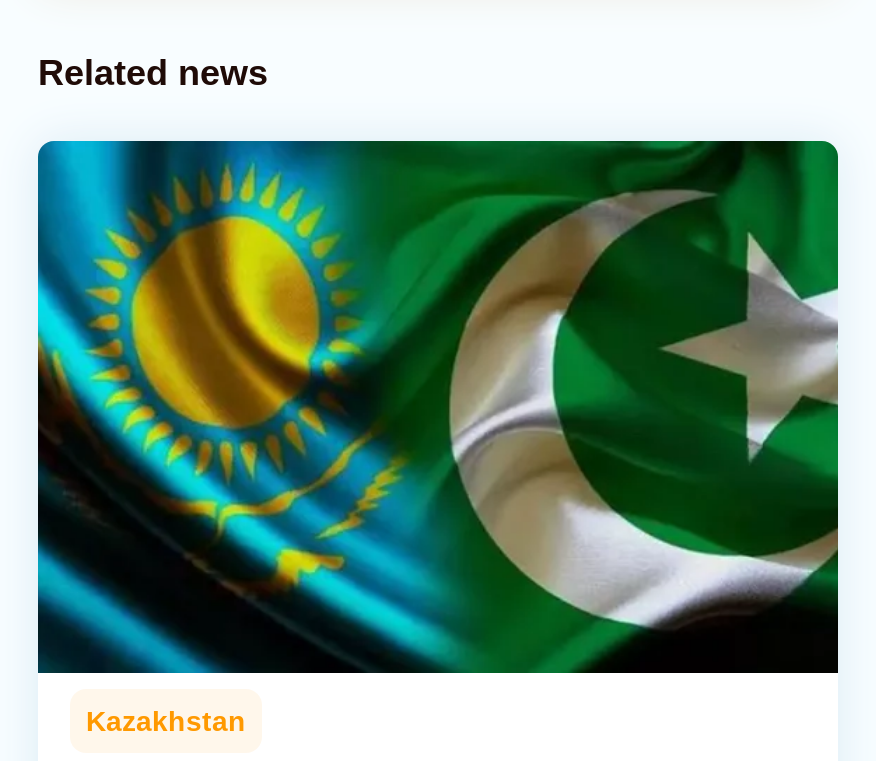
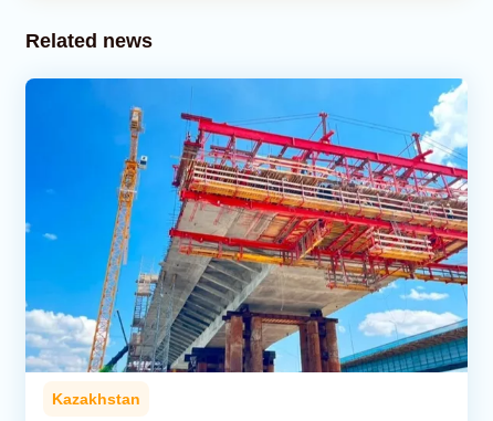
[36,139,840,675] [image] -> [24,77,469,373] [image]

